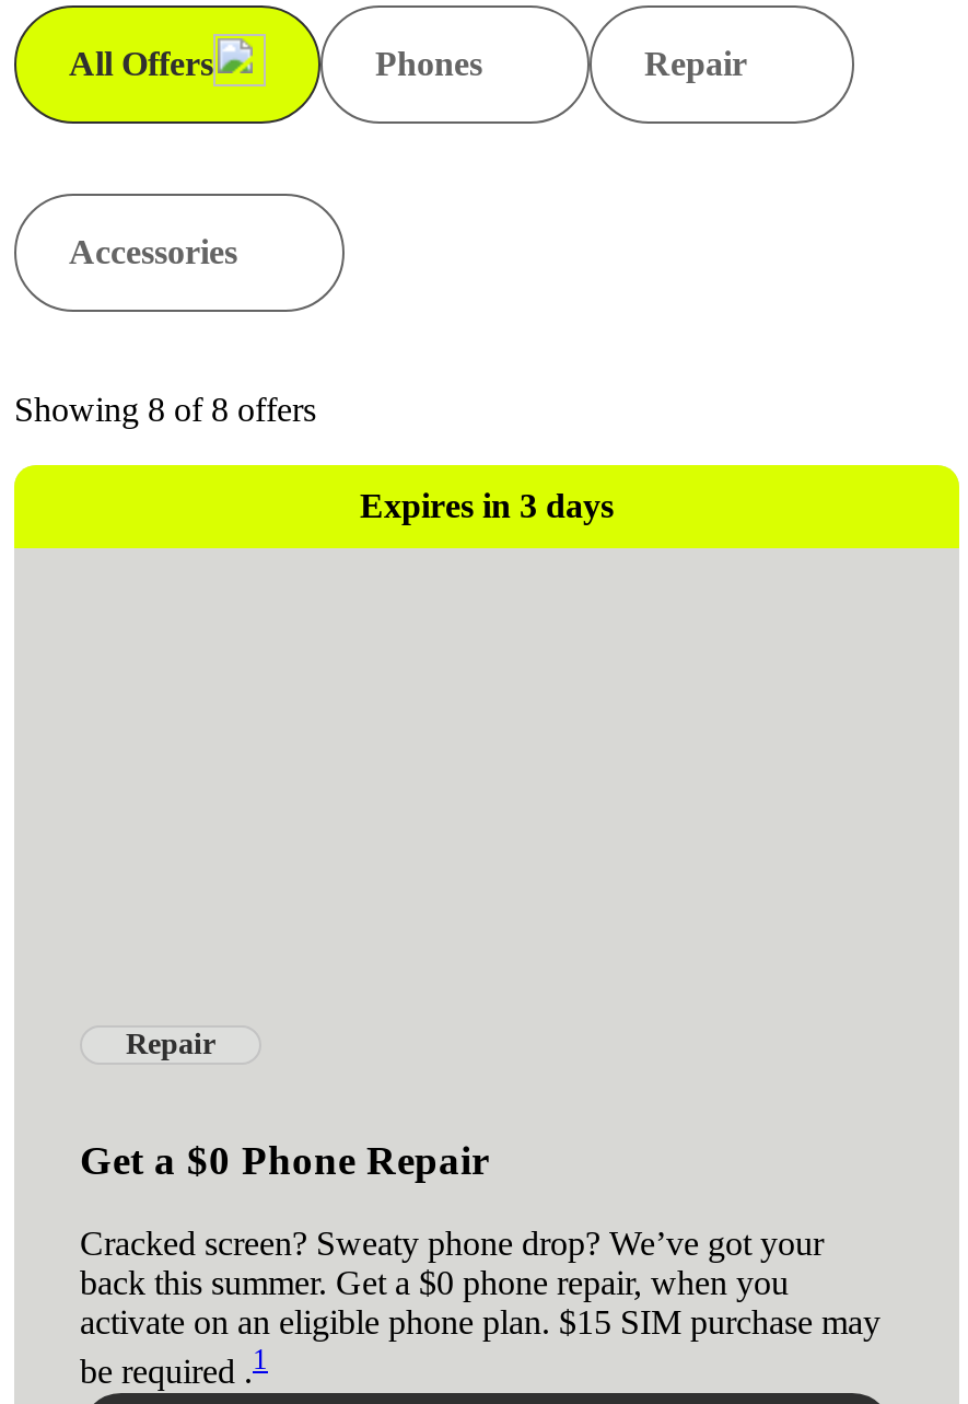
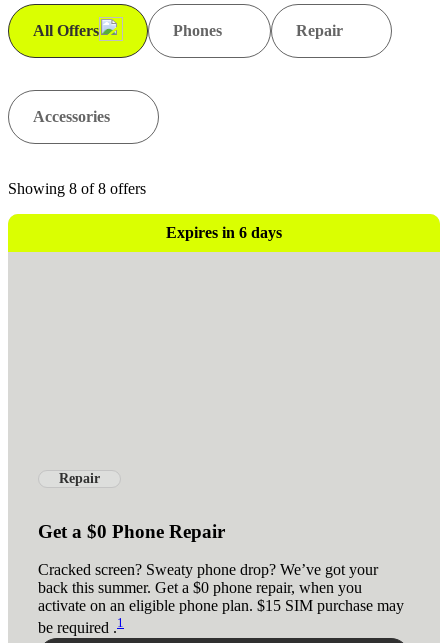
[360,487,614,524] Expires in 3 days -> [166,224,282,241] Expires in 6 days

